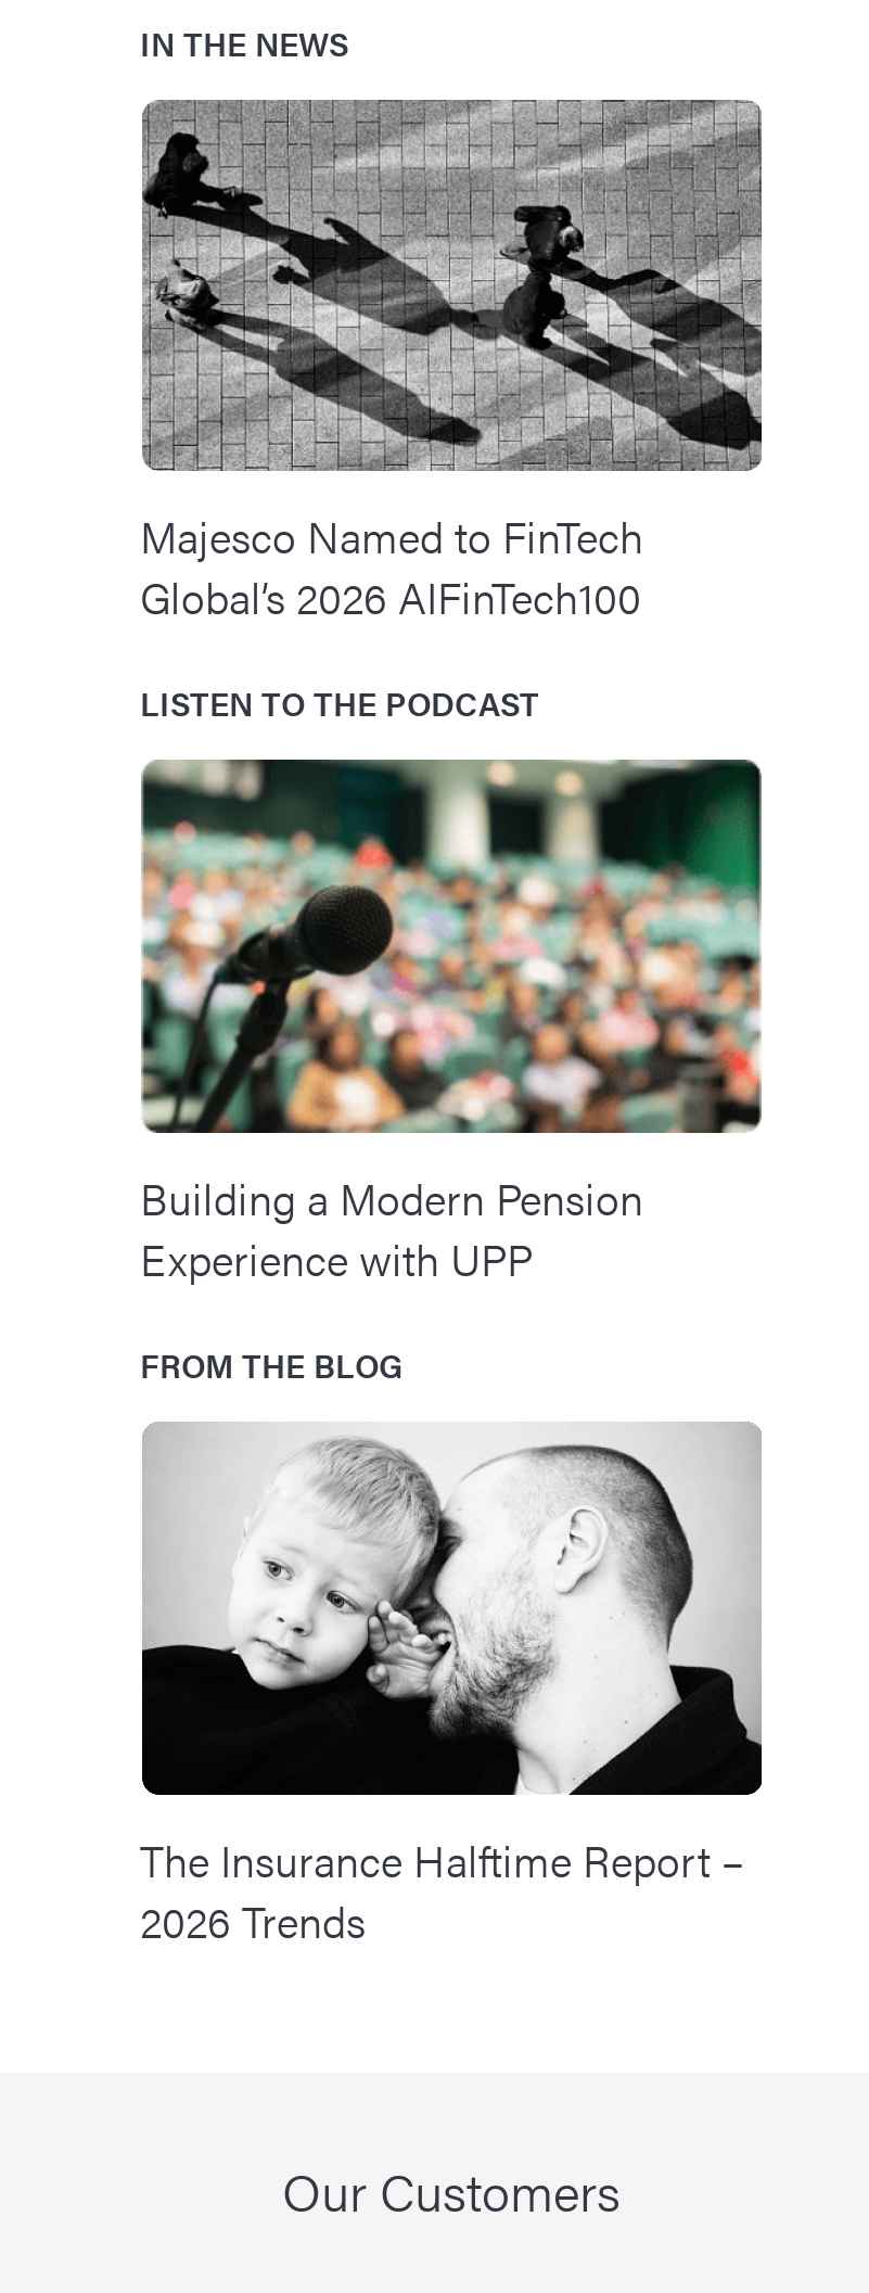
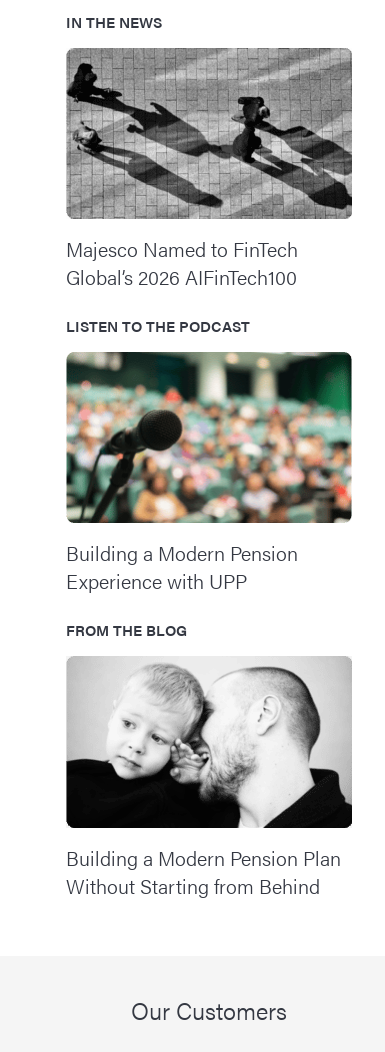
[140,1827,745,1950] The Insurance Halftime Report – | 2026 Trends -> [65,843,340,900] Building a Modern Pension Plan | Without Starting from Behind

